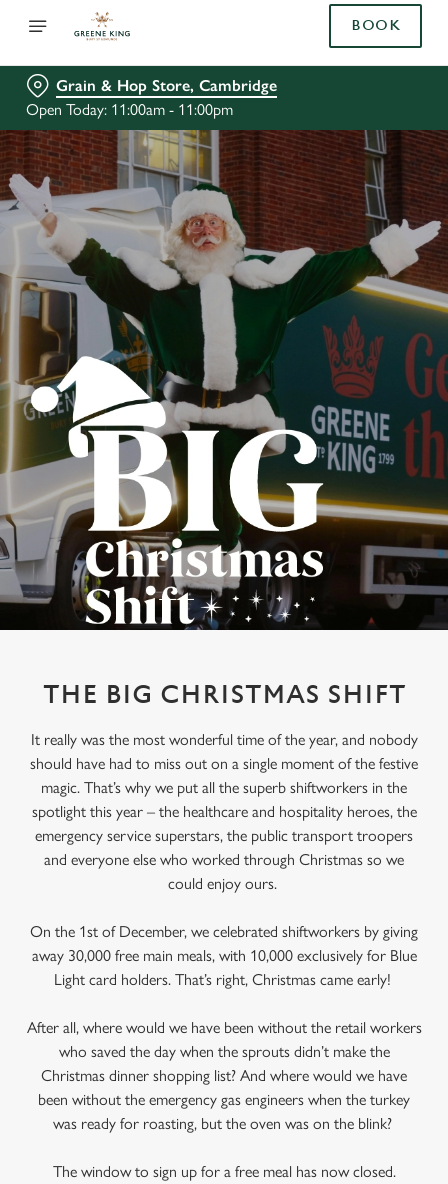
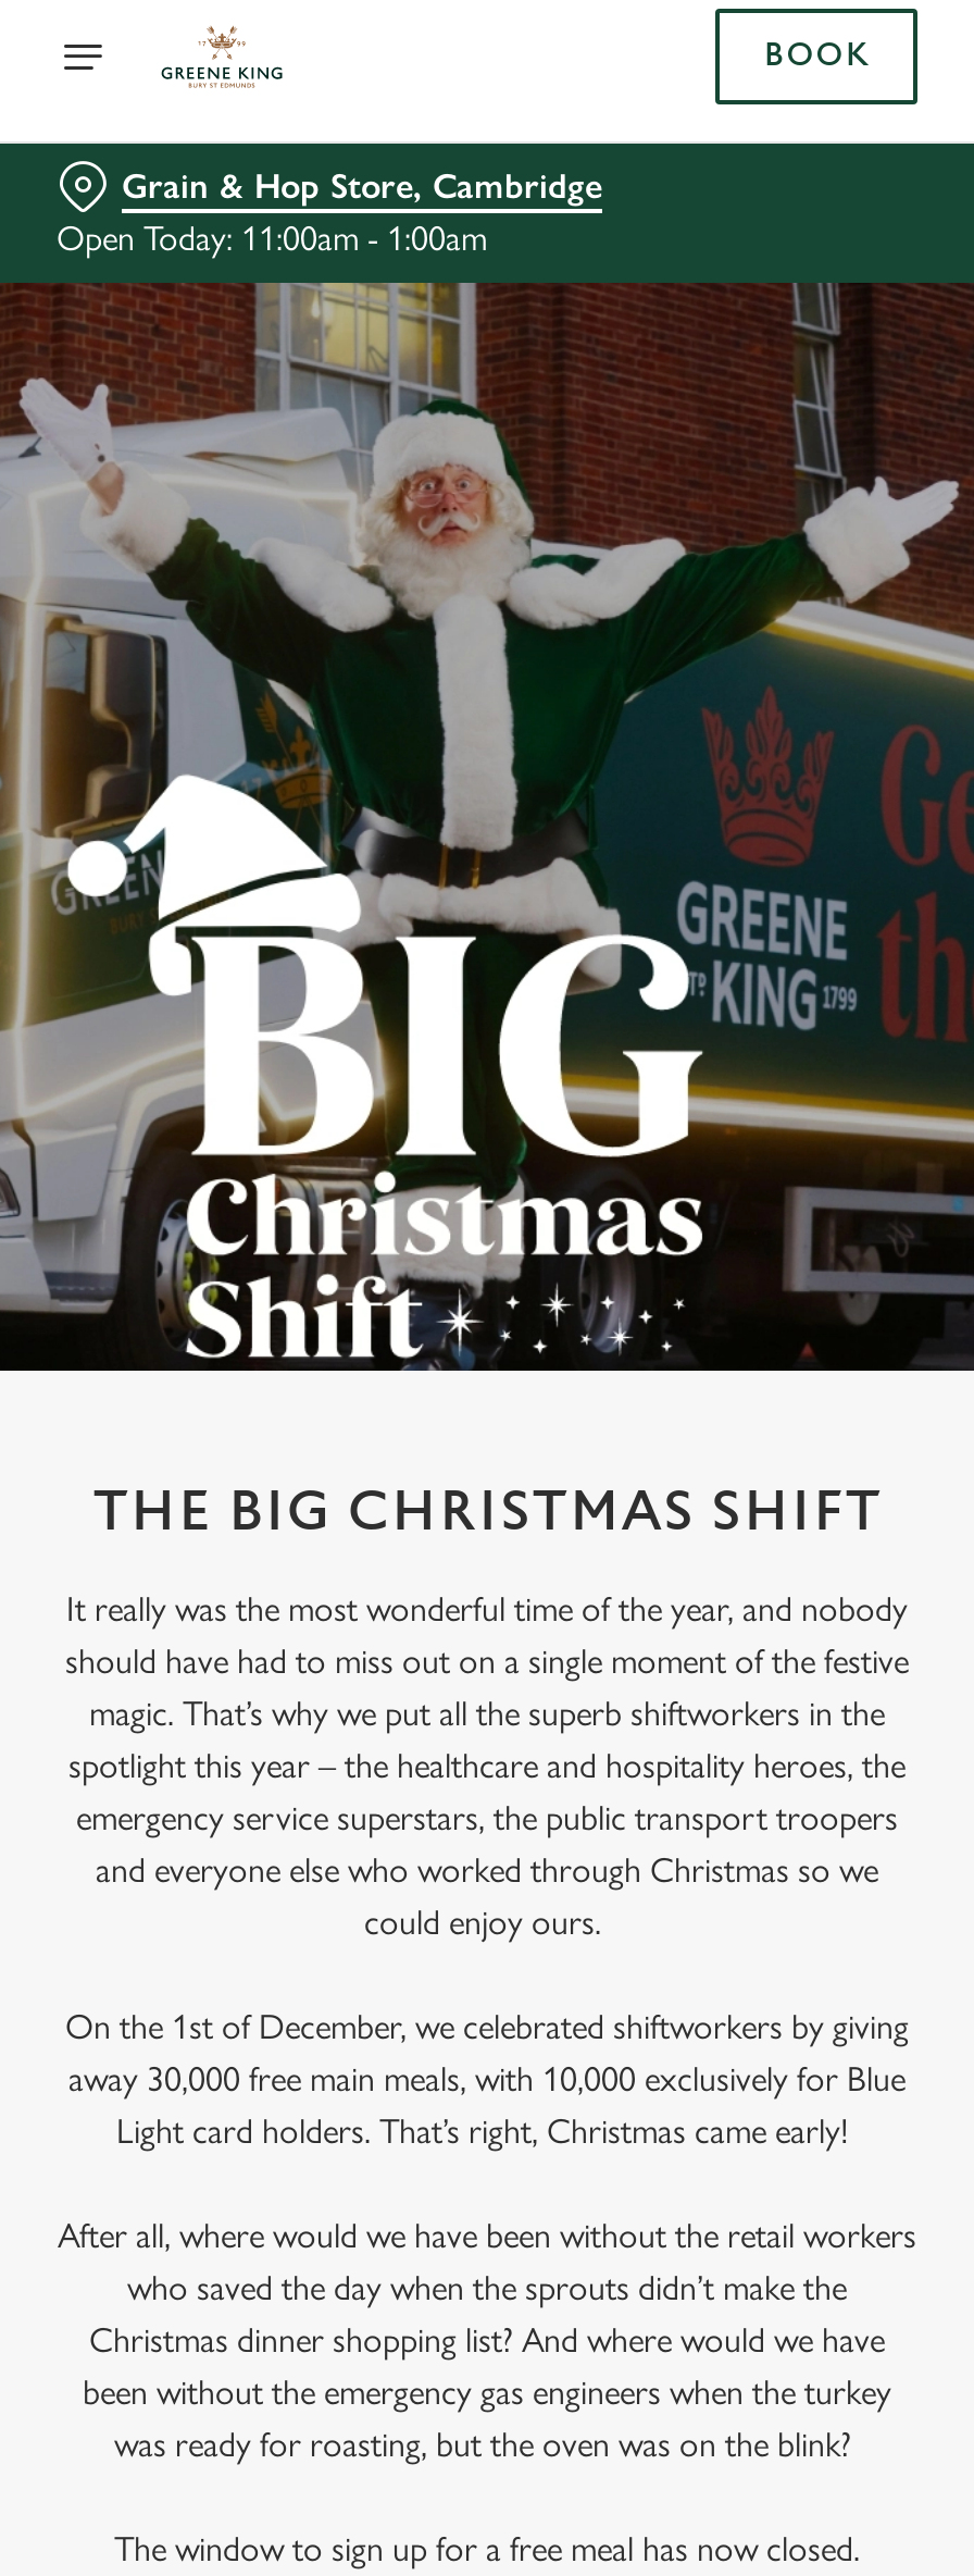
[26,100,233,119] Open Today: 11:00am - 11:00pm -> [57,218,487,259] Open Today: 11:00am - 1:00am

